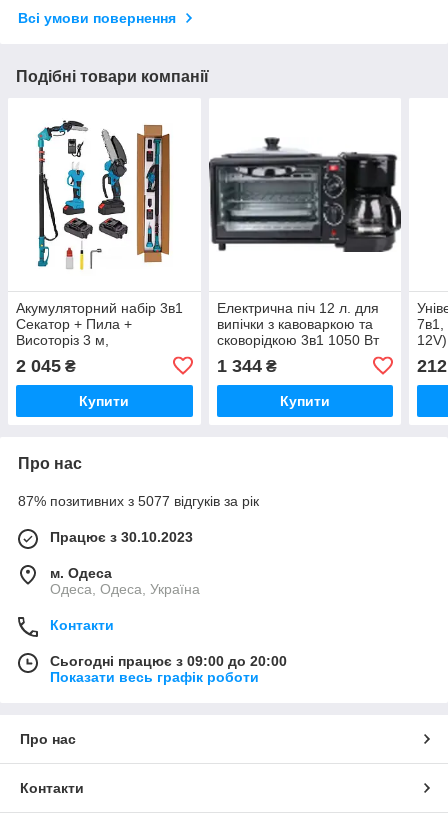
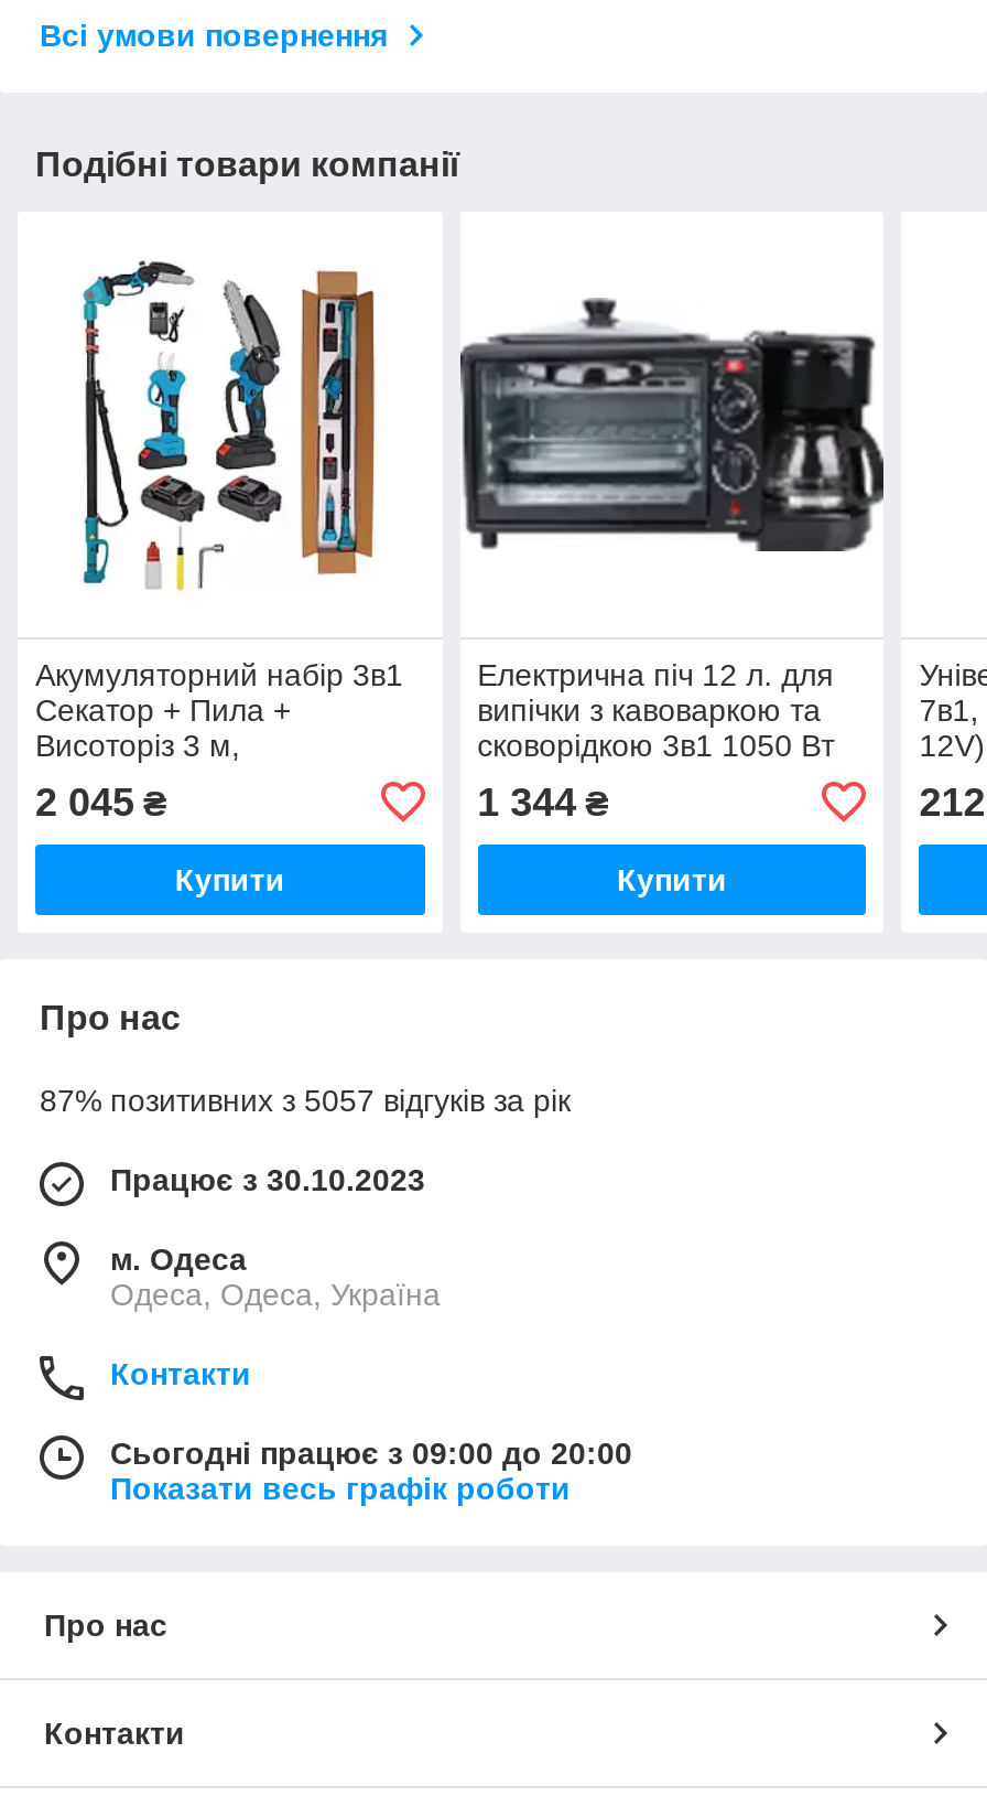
[18,493,259,509] 87% позитивних з 5077 відгуків за рік -> [40,1082,571,1118] 87% позитивних з 5057 відгуків за рік

